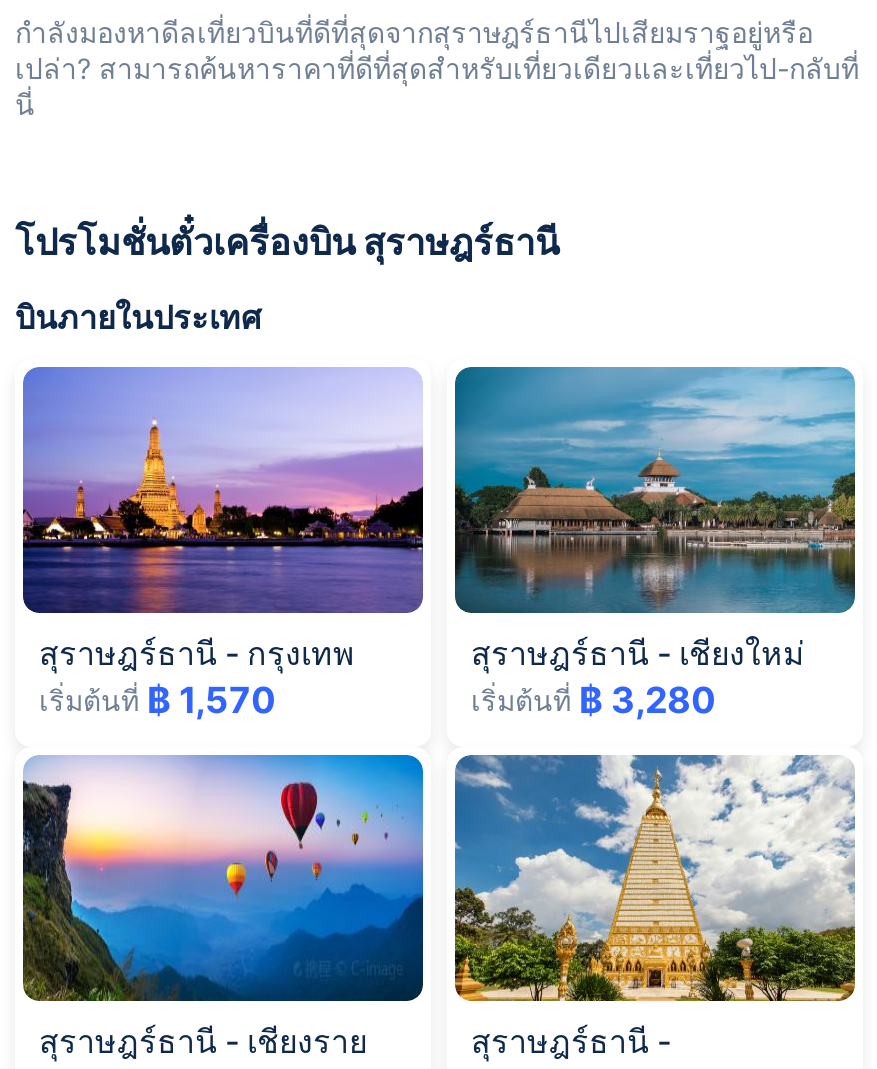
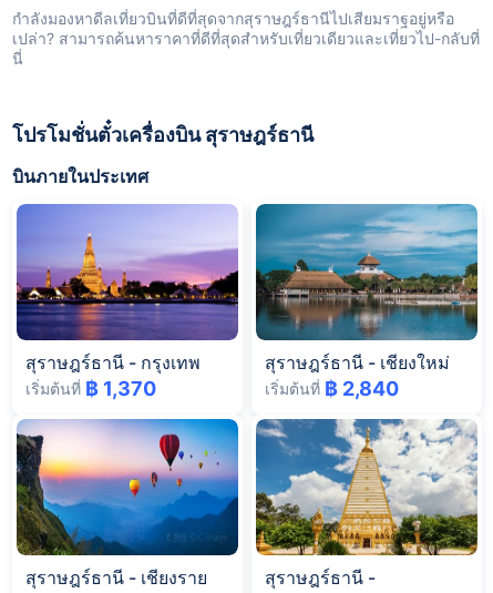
[39,679,275,721] เริ่มต้นที่ ฿ 1,570 -> [25,377,156,400] เริ่มต้นที่ ฿ 1,370
[471,679,715,721] เริ่มต้นที่ ฿ 3,280 -> [265,377,399,400] เริ่มต้นที่ ฿ 2,840

